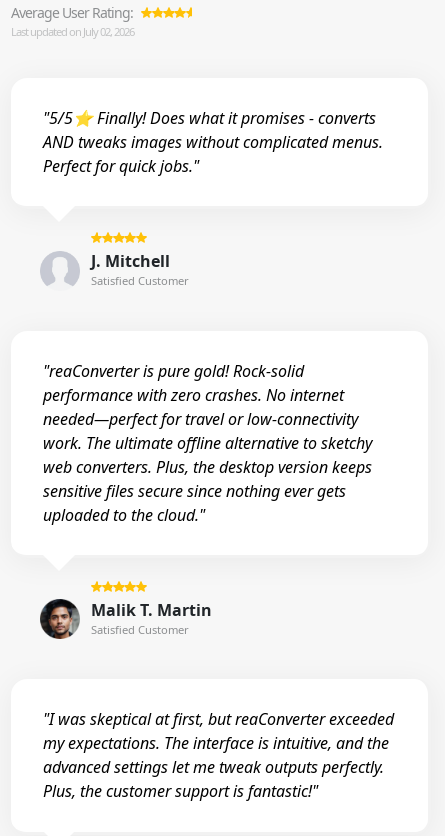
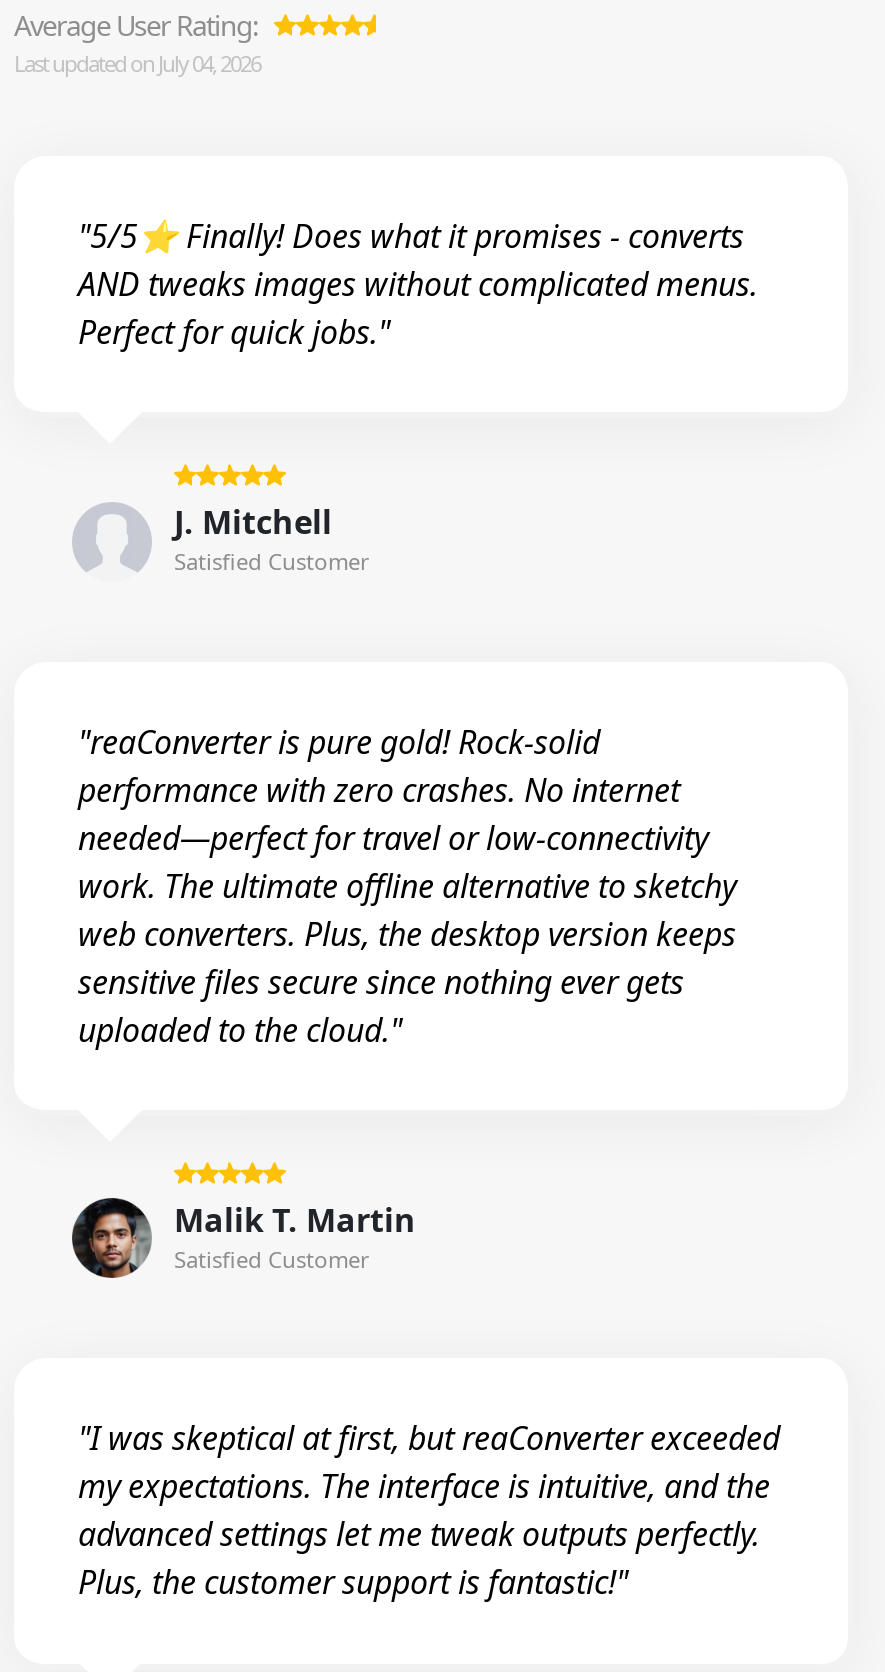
[11,24,134,39] Last updated on July 02, 2026 -> [14,48,260,78] Last updated on July 04, 2026

